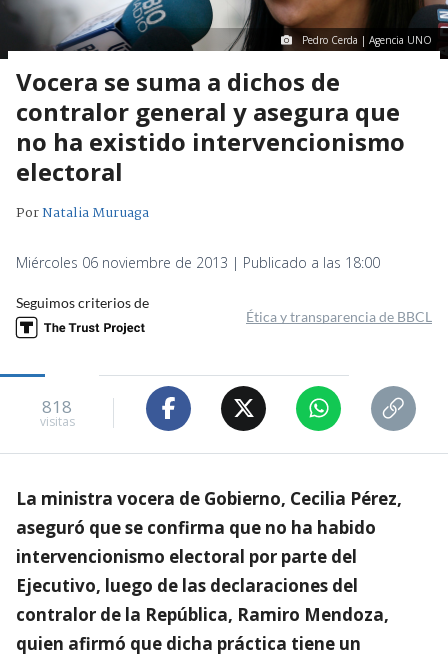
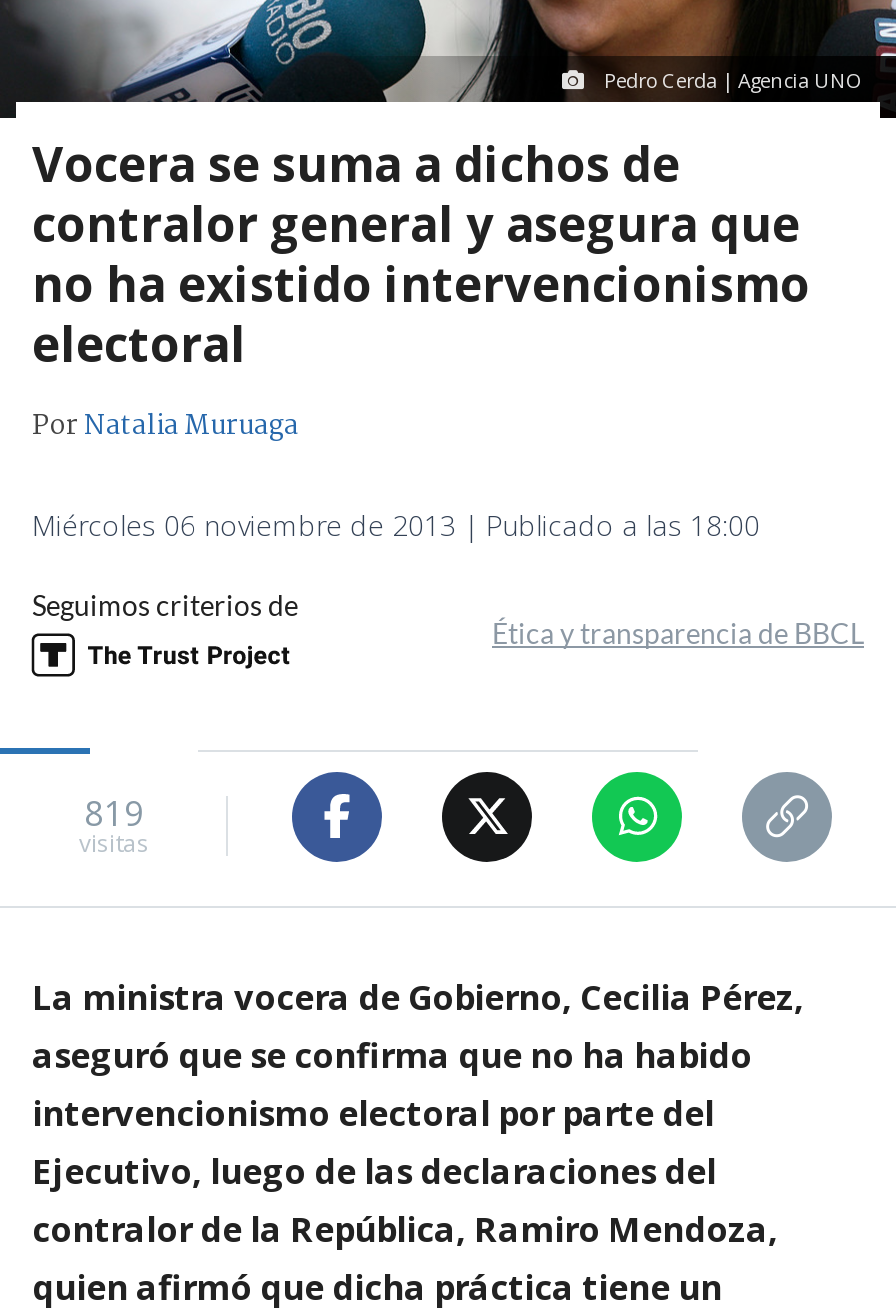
[42,395,72,418] 818 -> [84,791,144,837] 819

